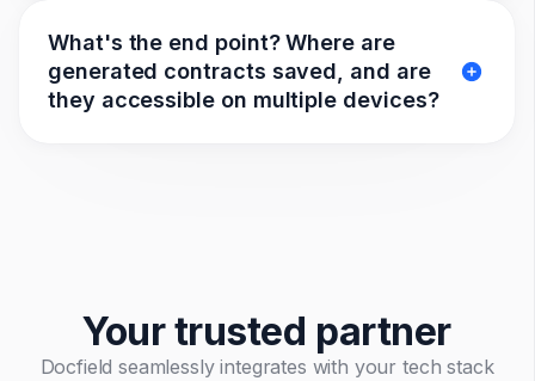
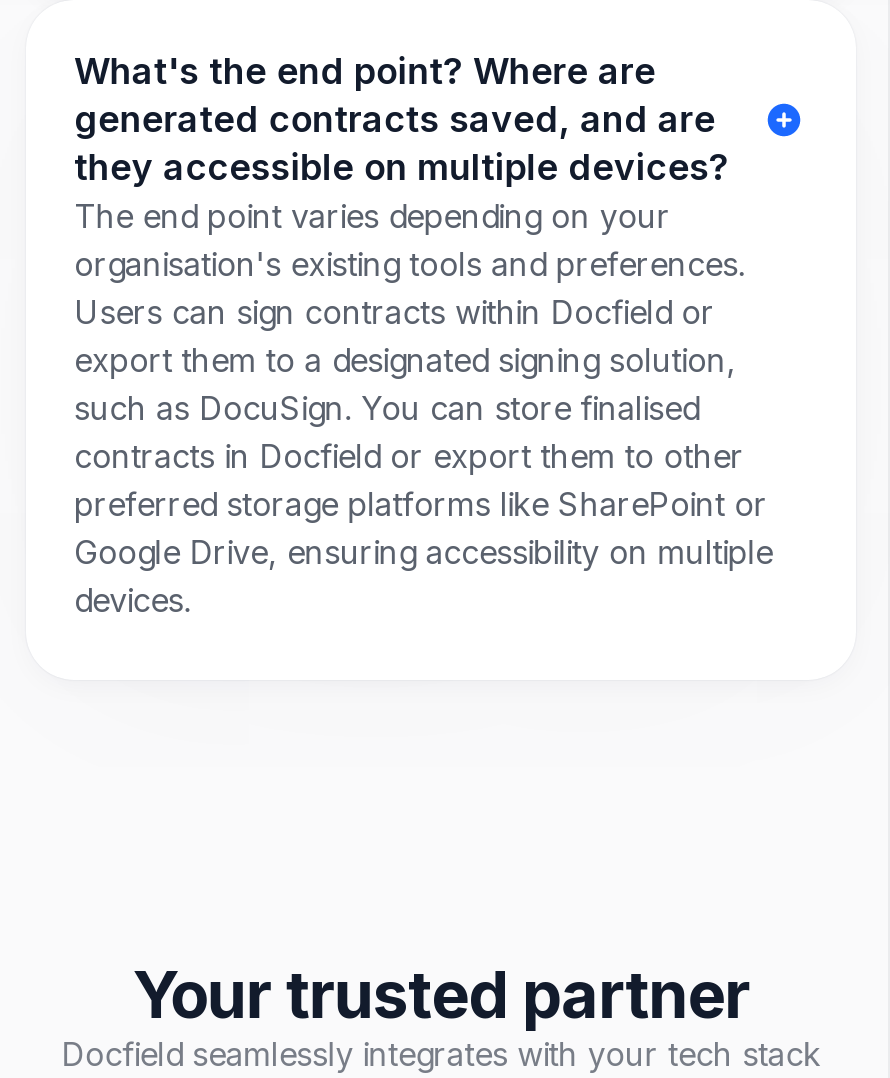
none -> [74,196,773,620] The end point varies depending on your | organisation's existing tools and preferences. | Users can sign contracts within Docfield or | export them to a designated signing solution, | such as DocuSign. You can store finalised | contracts in Docfield or export them to other | preferred storage platforms like SharePoint or | Google Drive, ensuring accessibility on multiple | devices.

